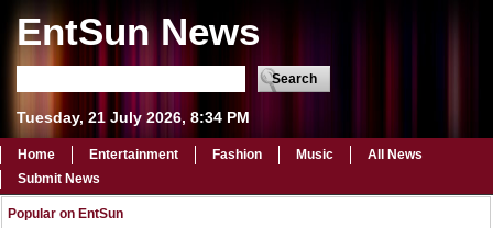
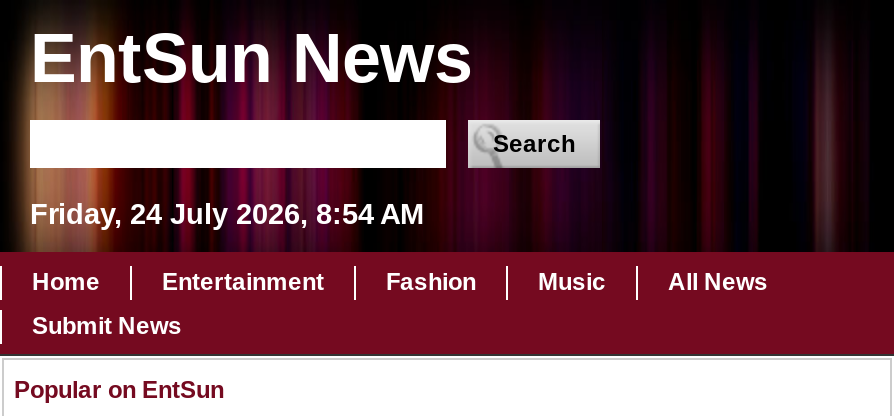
[17,109,250,126] Tuesday, 21 July 2026, 8:34 PM -> [30,198,424,230] Friday, 24 July 2026, 8:54 AM

